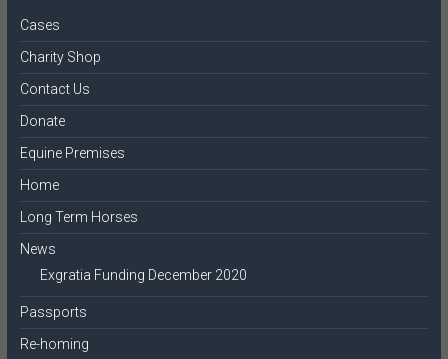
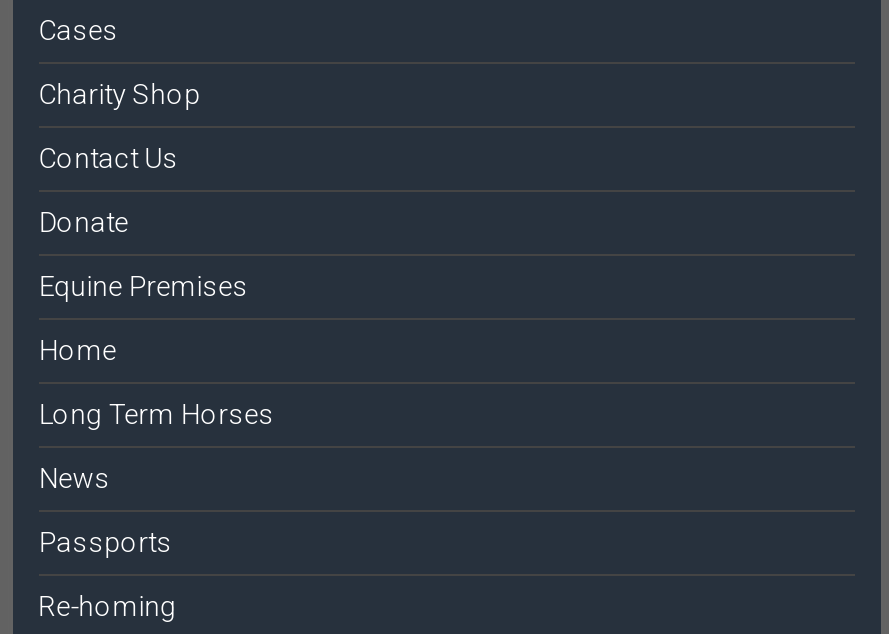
[40,266,247,282] Exgratia Funding December 2020 -> none

